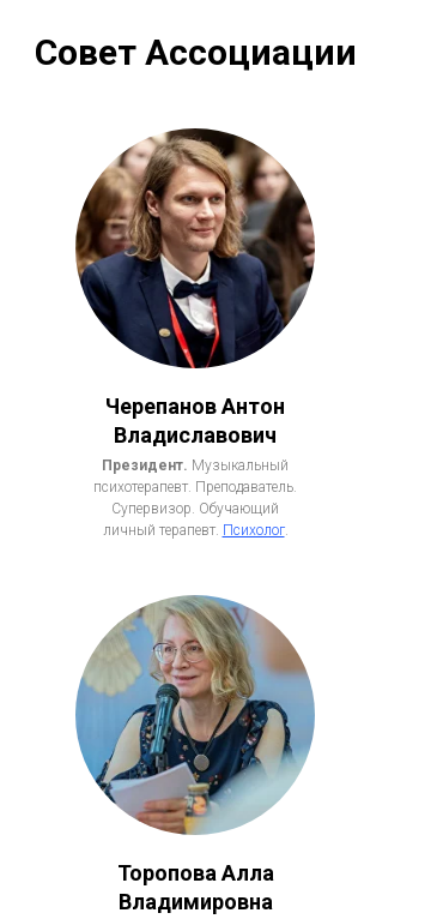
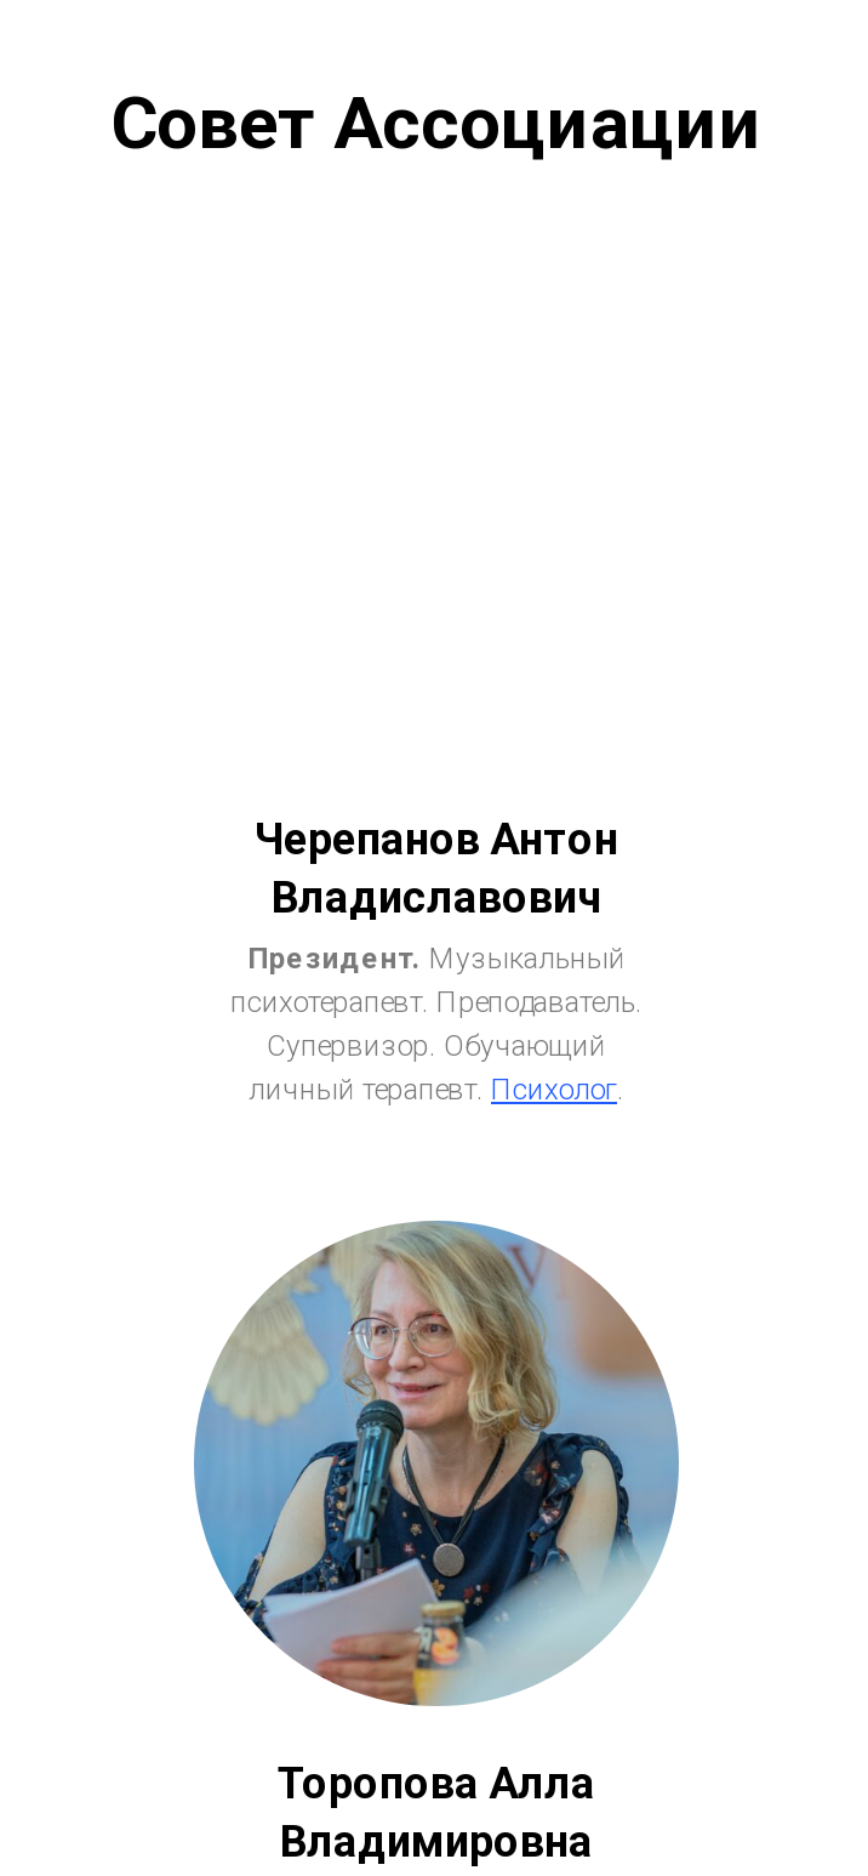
[74,127,316,370] [image] -> none

